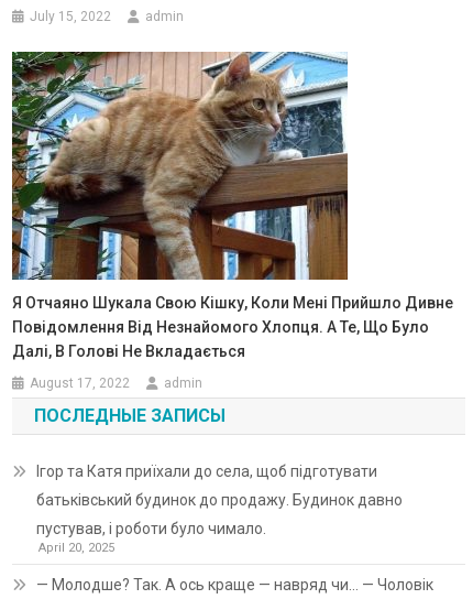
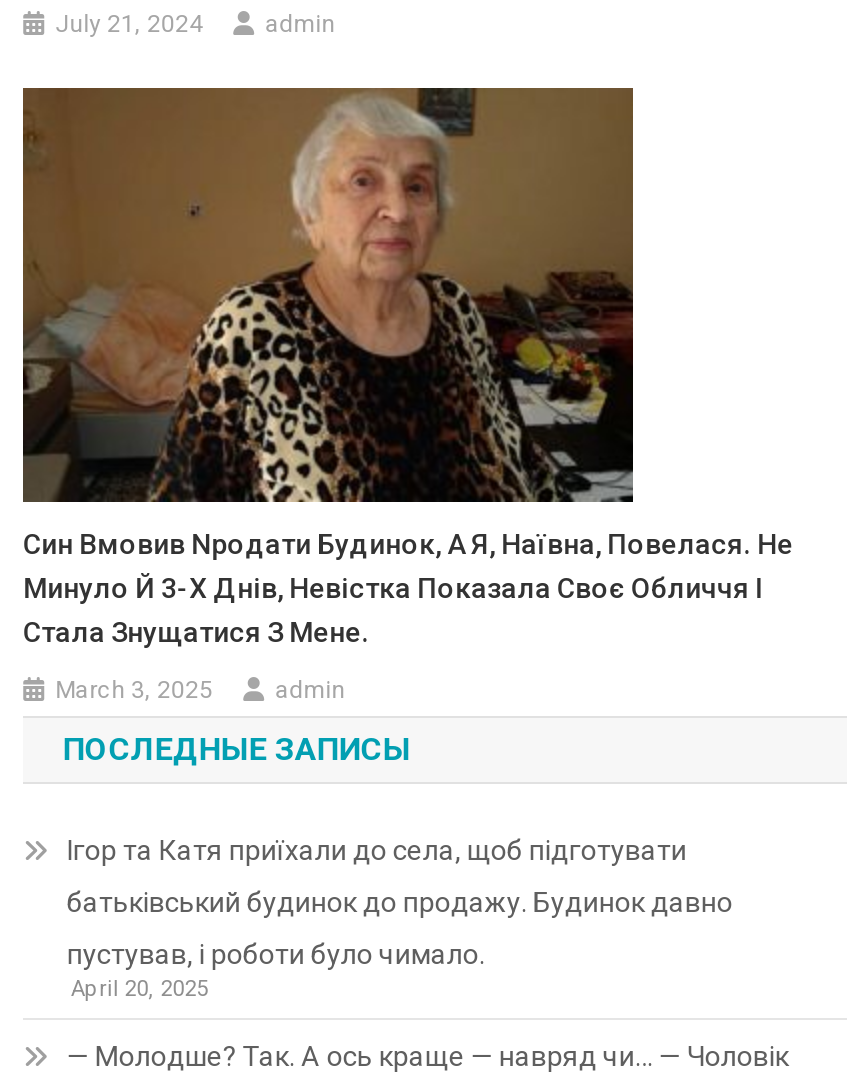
[30,8,111,24] July 15, 2022 -> [55,10,203,38] July 21, 2024
[11,51,453,360] [image] | Я Отчаяно Шукала Свою Кішку, Коли Мені Прийшло Дивне | Повідомлення Від Незнайомого Хлопця. А Те, Що Було | Далі, В Голові Не Вкладається -> [21,85,793,648] [image] | Син Вмовив Nродати Будинок, А Я, Наївна, Повелася. Не | Минyло Й 3-Х Днів, Невістка Показала Своє Обличчя І | Стала Знyщатися З Мене.
[30,375,130,391] August 17, 2022 -> [55,676,213,704] March 3, 2025

